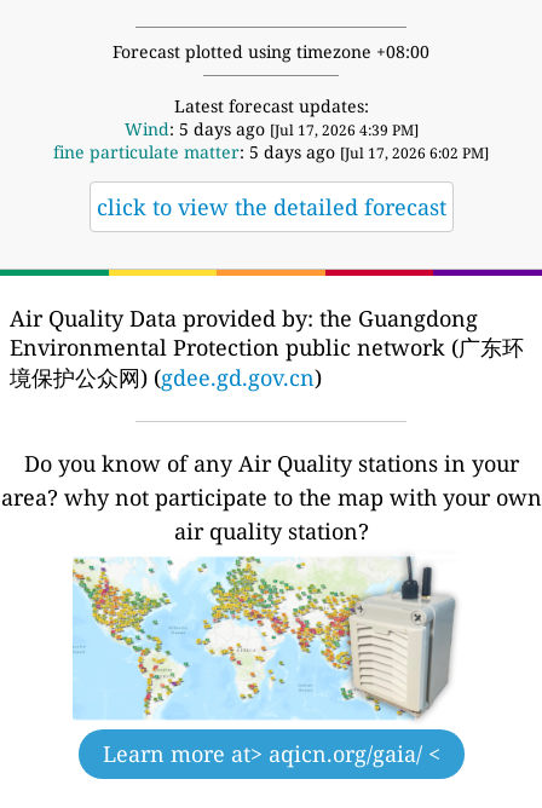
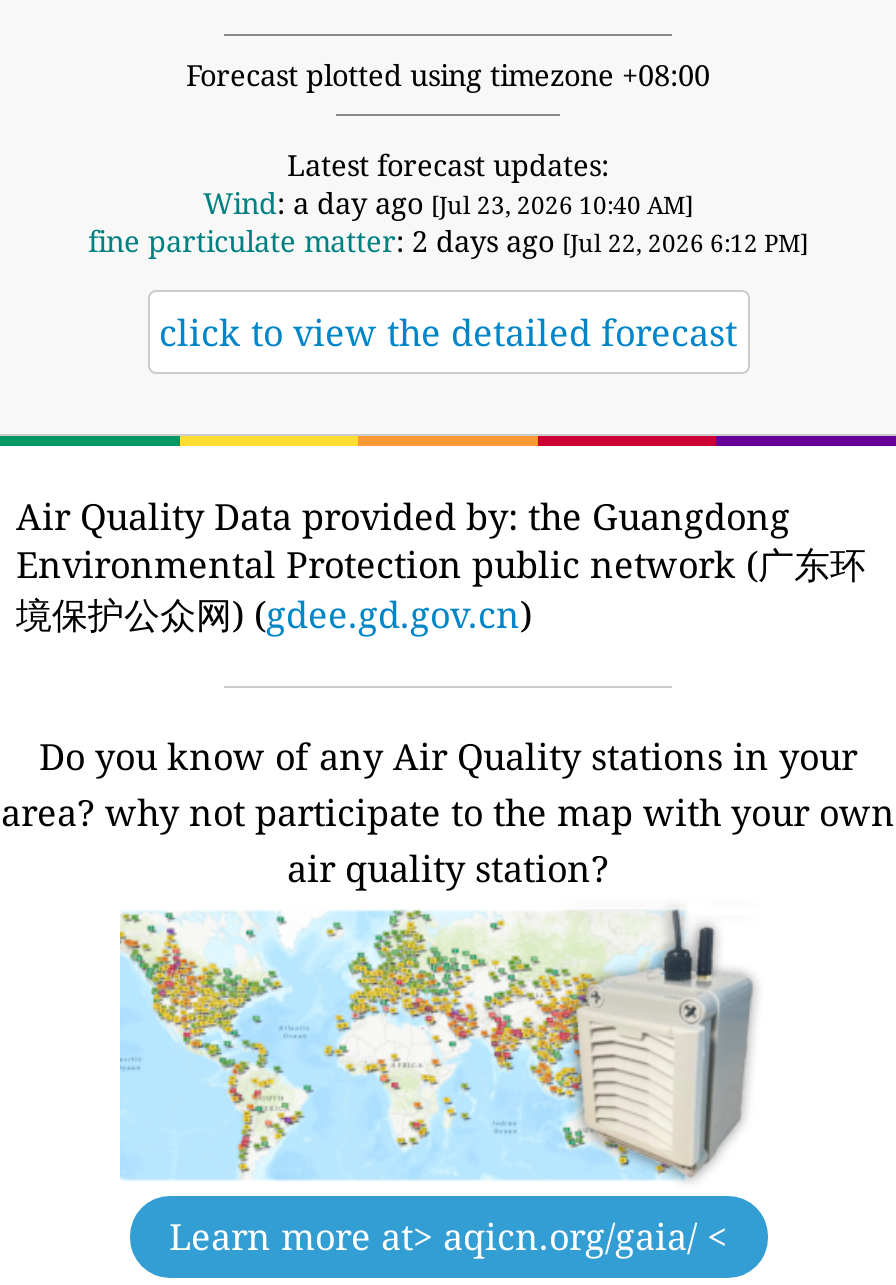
[124,117,418,140] Wind: 5 days ago [Jul 17, 2026 4:39 PM] -> [203,183,693,221] Wind: a day ago [Jul 23, 2026 10:40 AM]
[53,140,489,163] fine particulate matter: 5 days ago [Jul 17, 2026 6:02 PM] -> [88,221,808,259] fine particulate matter: 2 days ago [Jul 22, 2026 6:12 PM]

